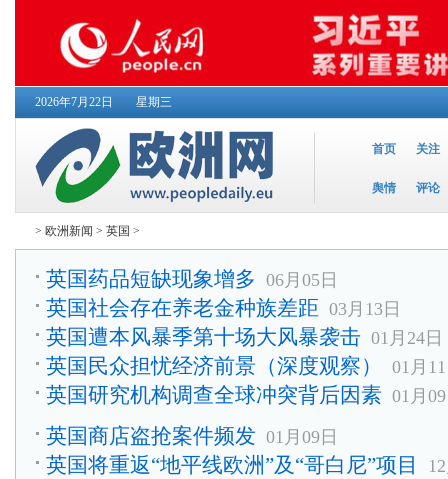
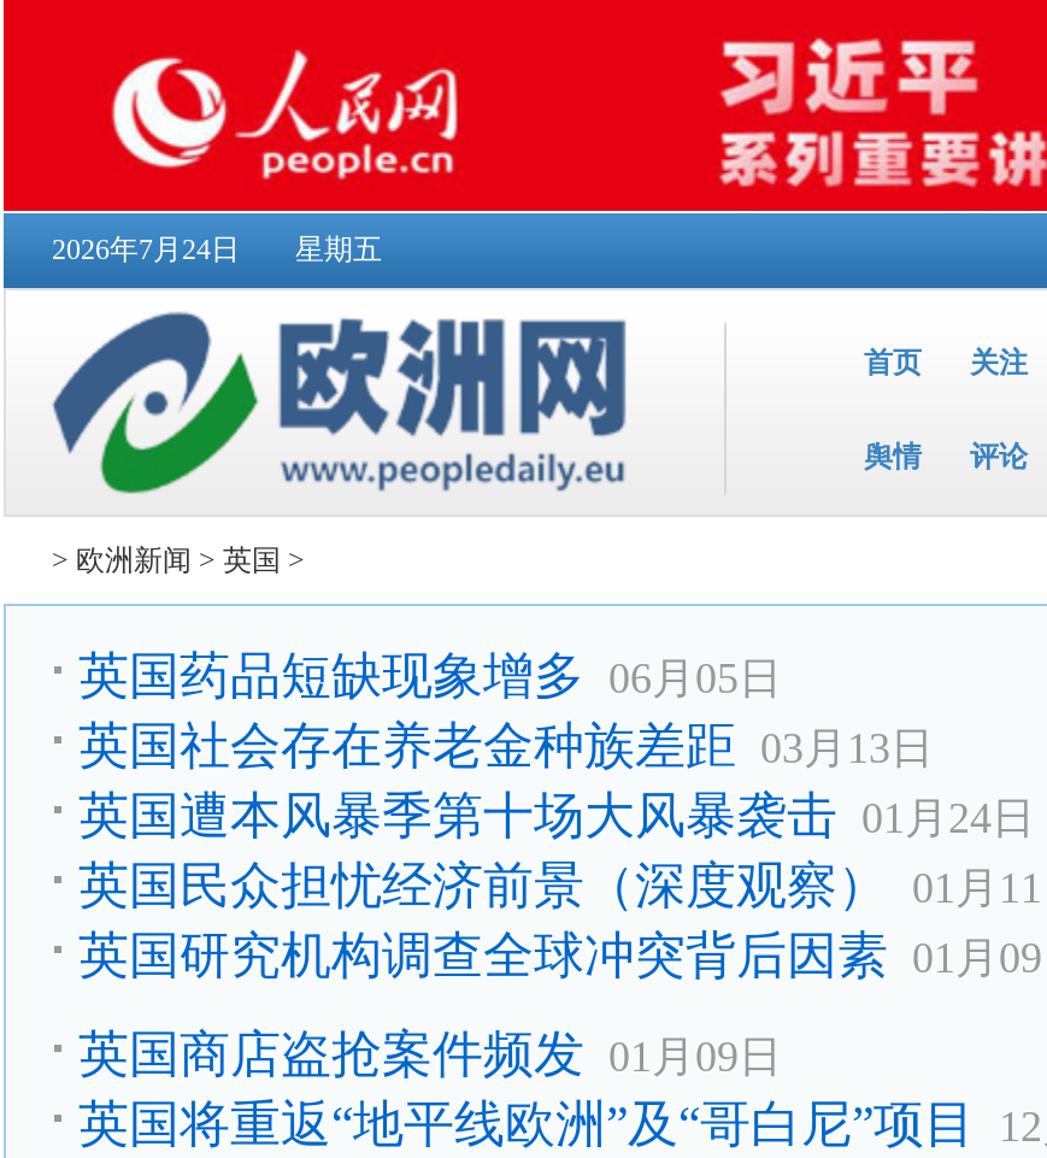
[35,95,116,109] 2026年7月22日 -> [52,233,247,266] 2026年7月24日
[136,95,172,109] 星期三 -> [295,233,382,266] 星期五

